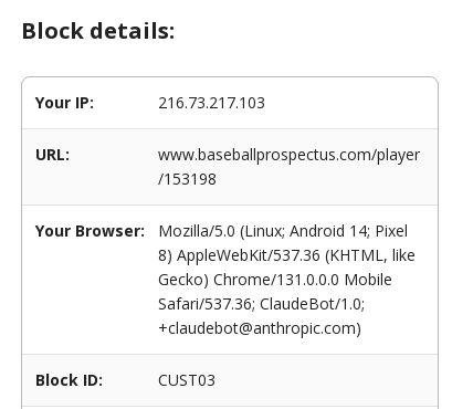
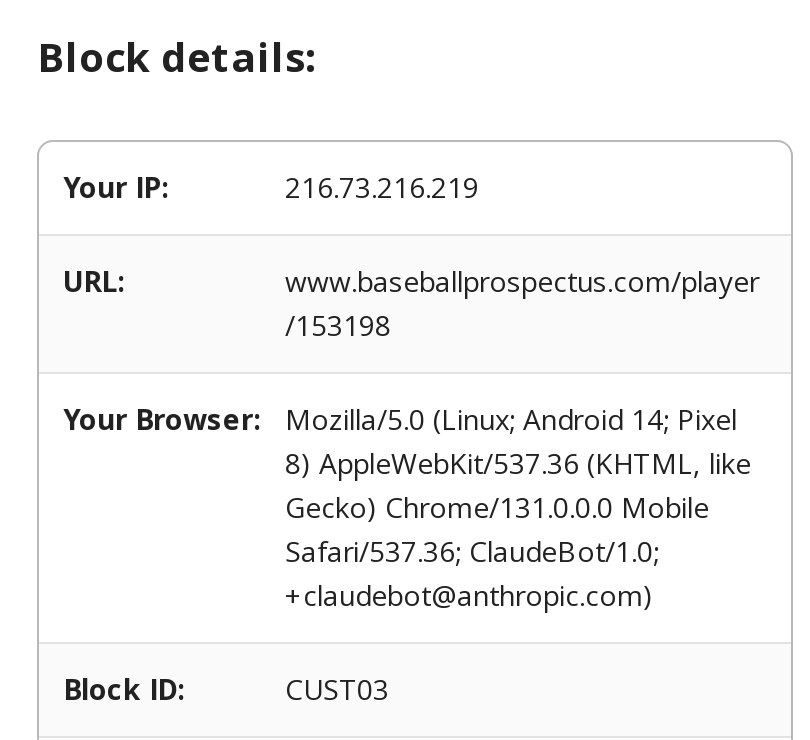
[158,92,265,113] 216.73.217.103 -> [285,168,479,206] 216.73.216.219

